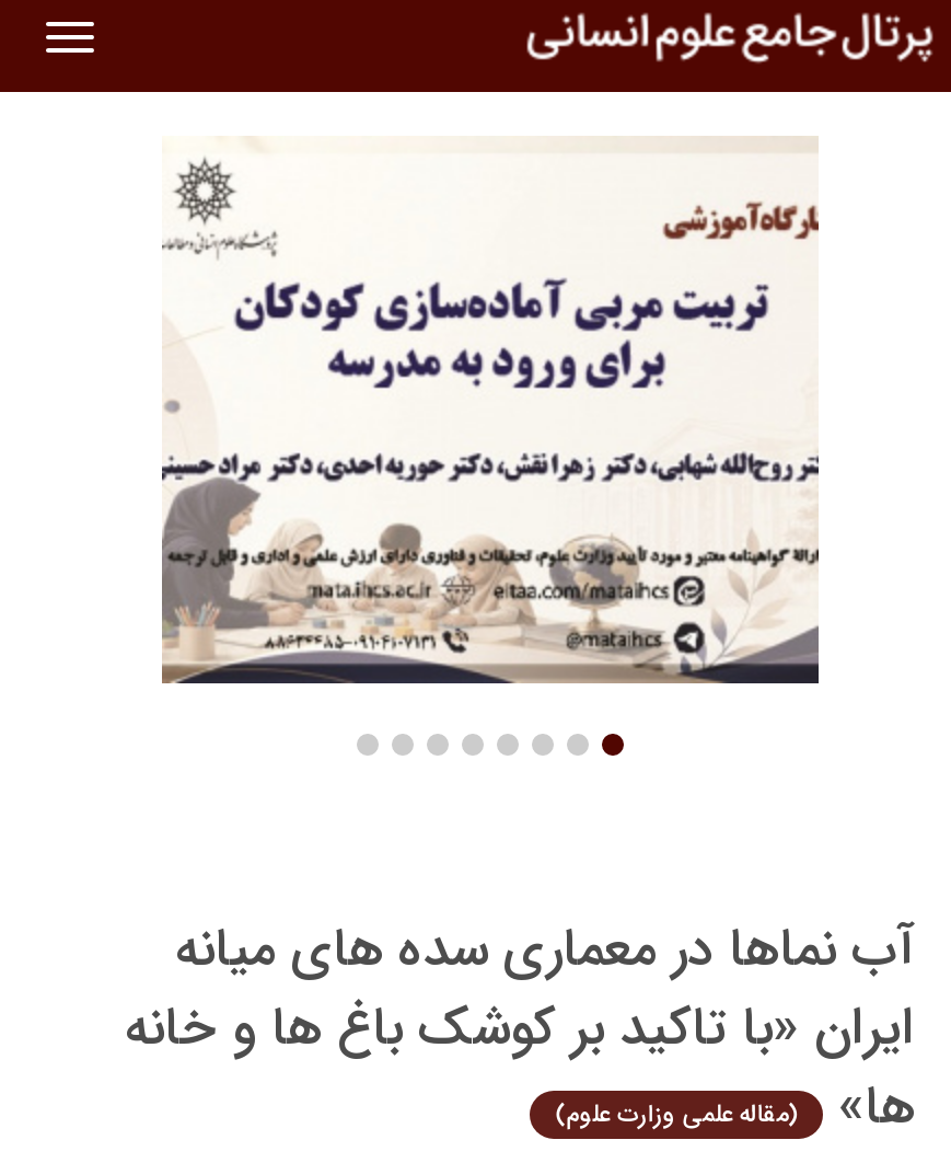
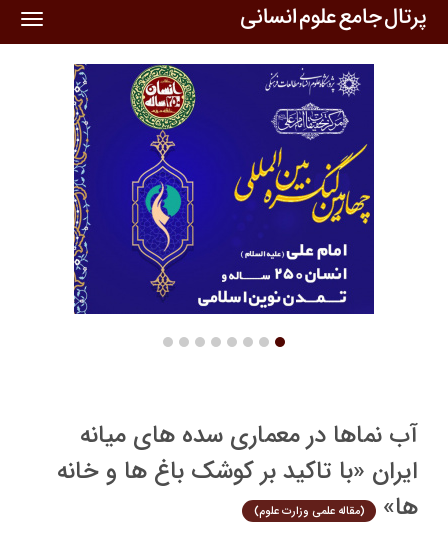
[162,136,821,686] [image] -> [73,63,375,315] [image]

